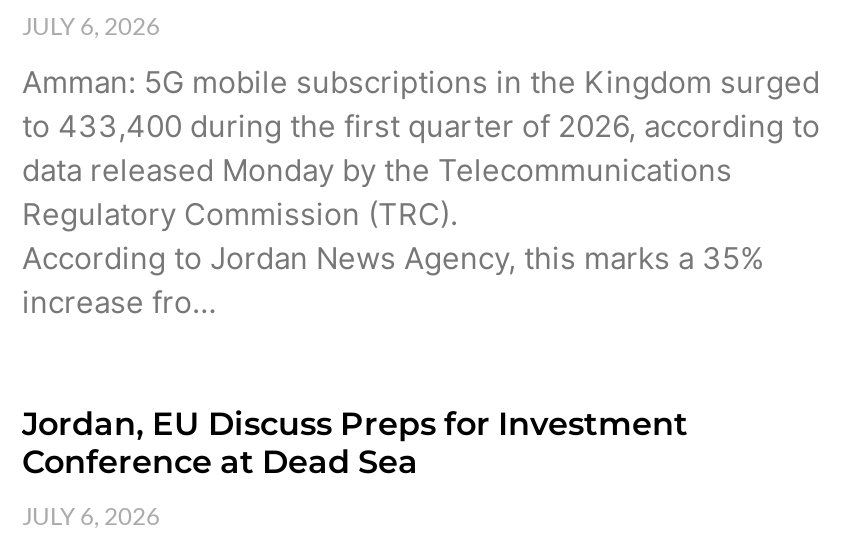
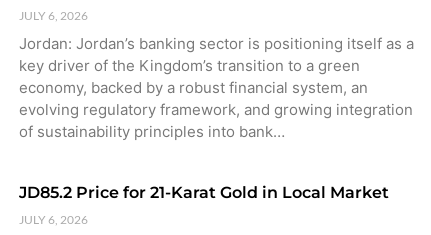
[22,63,820,321] Amman: 5G mobile subscriptions in the Kingdom surged | to 433,400 during the first quarter of 2026, according to | data released Monday by the Telecommunications | Regulatory Commission (TRC). | According to Jordan News Agency, this marks a 35% | increase fro… -> [19,34,414,141] Jordan: Jordan’s banking sector is positioning itself as a | key driver of the Kingdom’s transition to a green | economy, backed by a robust financial system, an | evolving regulatory framework, and growing integration | of sustainability principles into bank…
[22,405,688,481] Jordan, EU Discuss Preps for Investment | Conference at Dead Sea -> [19,183,389,202] JD85.2 Price for 21-Karat Gold in Local Market

